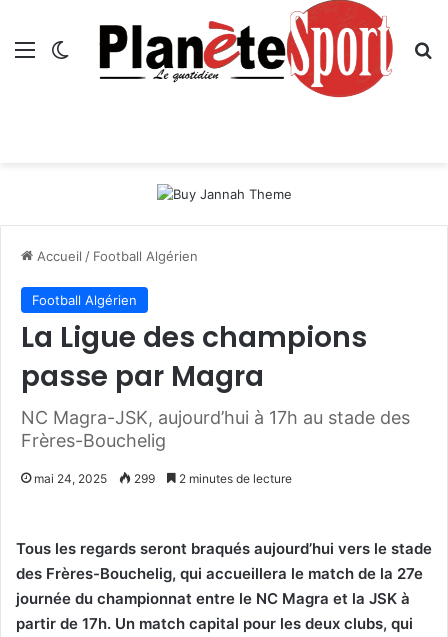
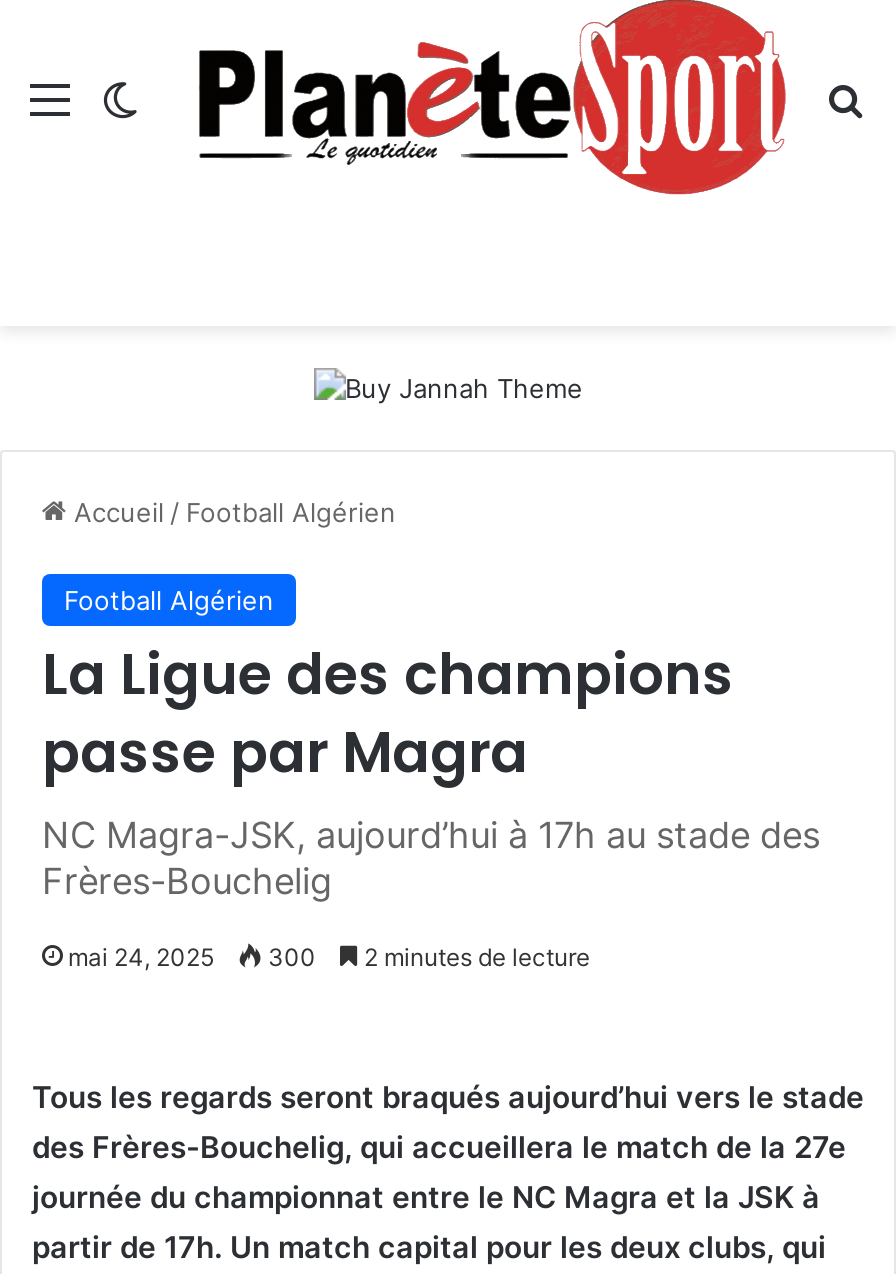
[34,471,292,486] mai 24, 2025 299 2 minutes de lecture -> [68,942,590,972] mai 24, 2025 300 2 minutes de lecture

